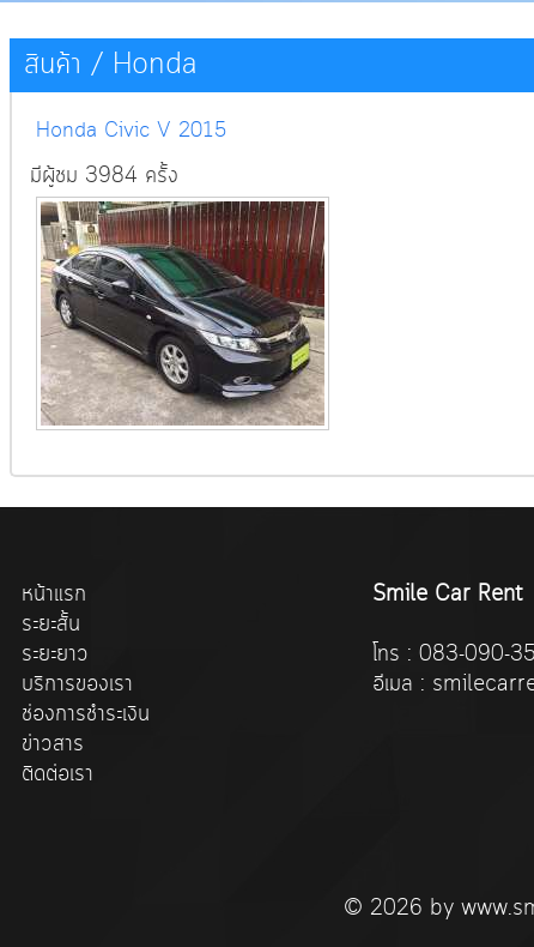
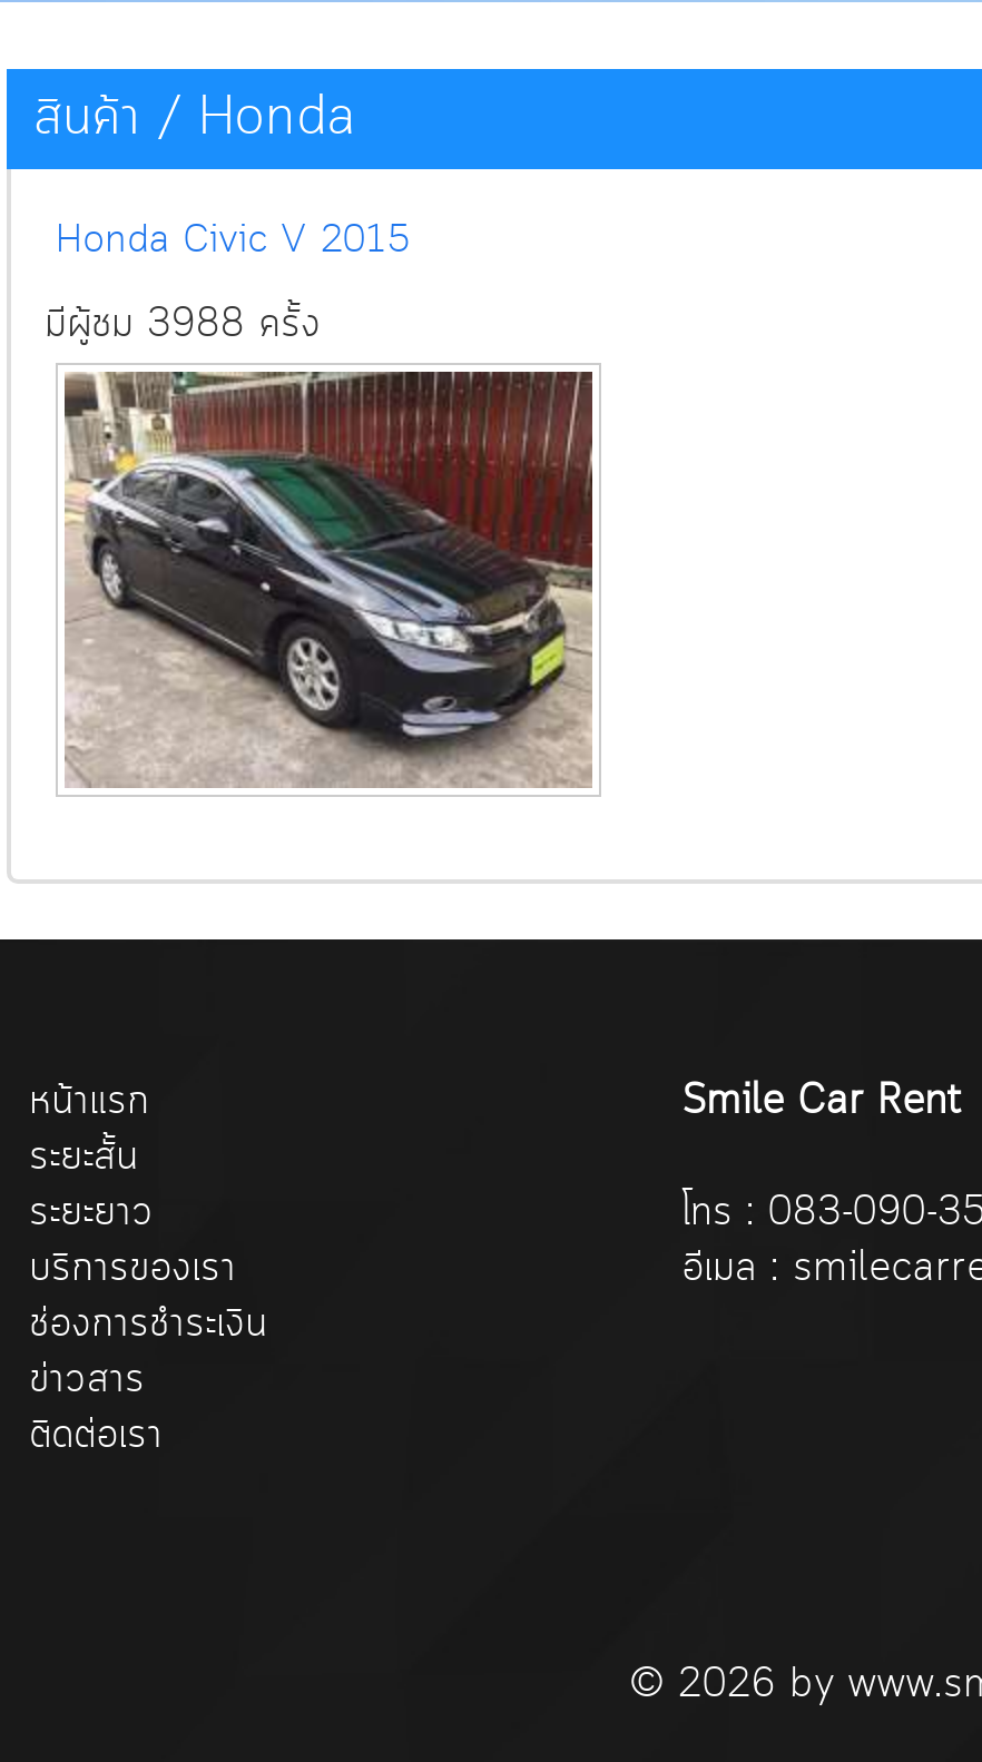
[30,161,178,191] มีผู้ชม 3984 ครั้ง -> [45,296,321,352] มีผู้ชม 3988 ครั้ง

